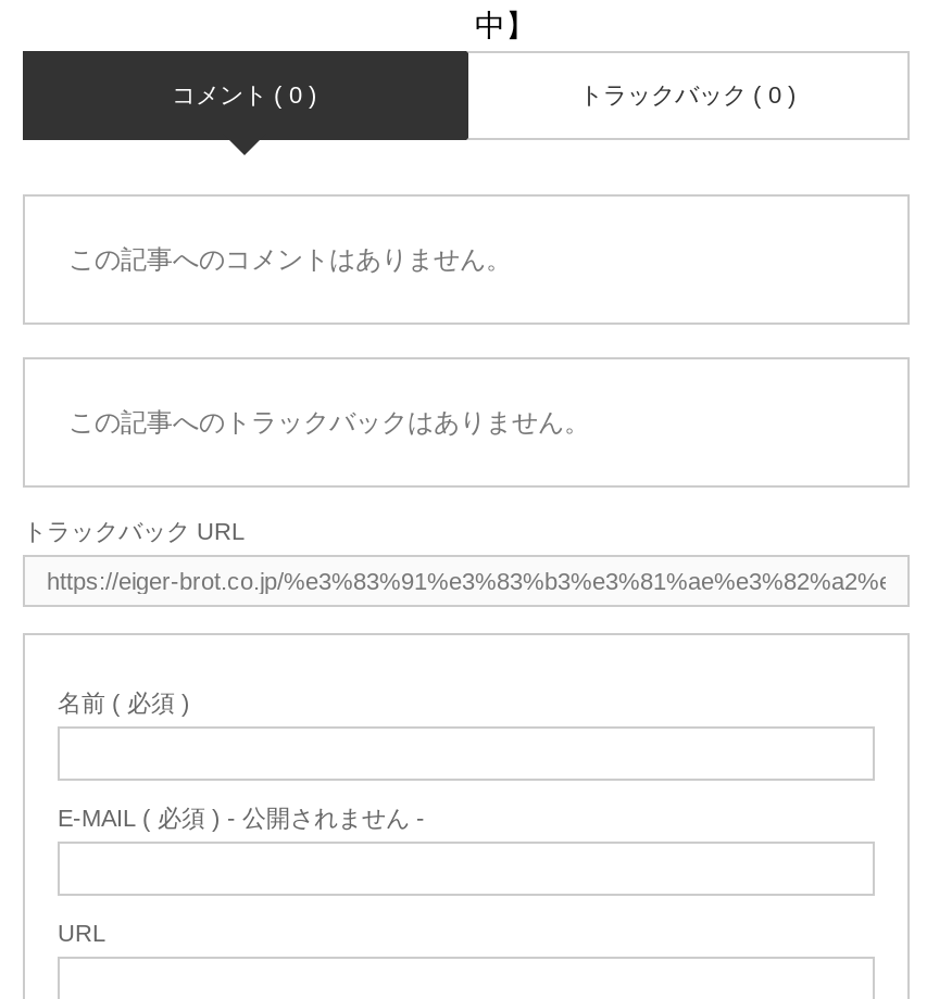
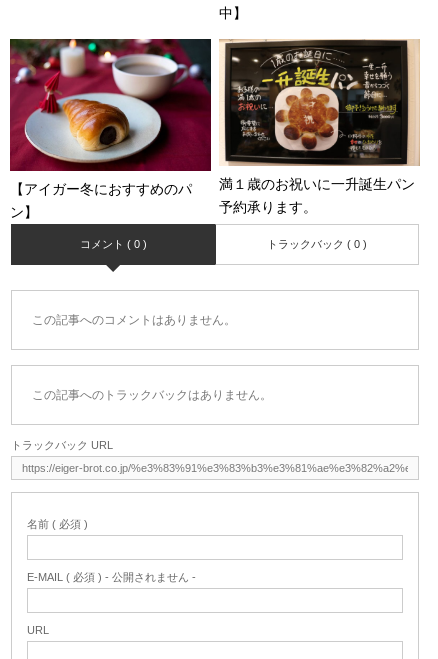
none -> [9,38,212,220] [image] | 【アイガー冬におすすめのパ | ン】
none -> [219,38,421,215] [image] | 満１歳のお祝いに一升誕生パン | 予約承ります。

